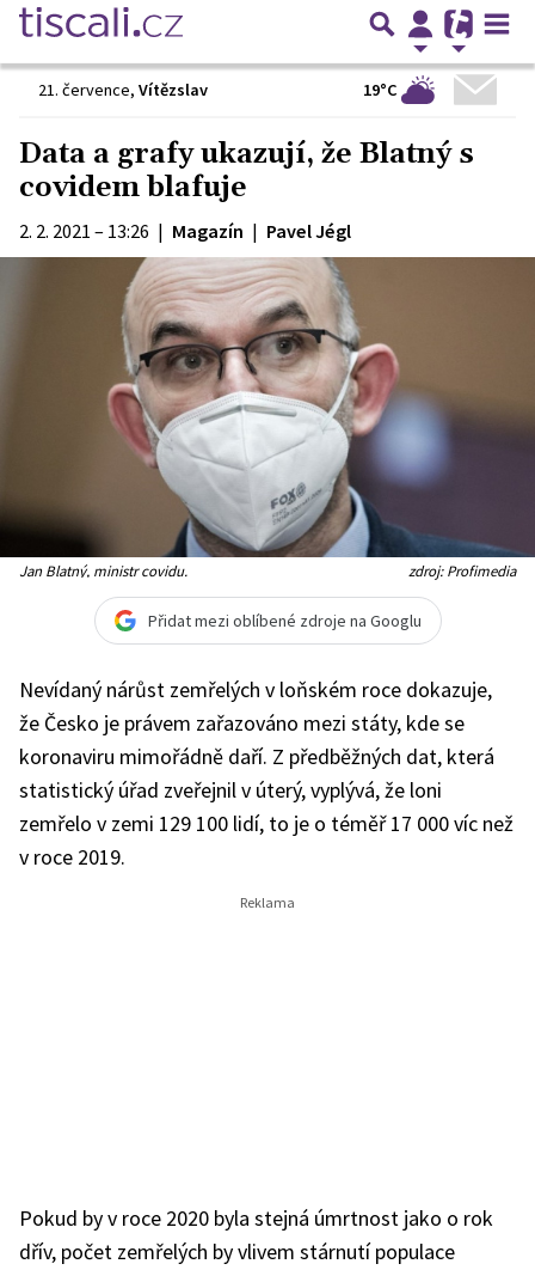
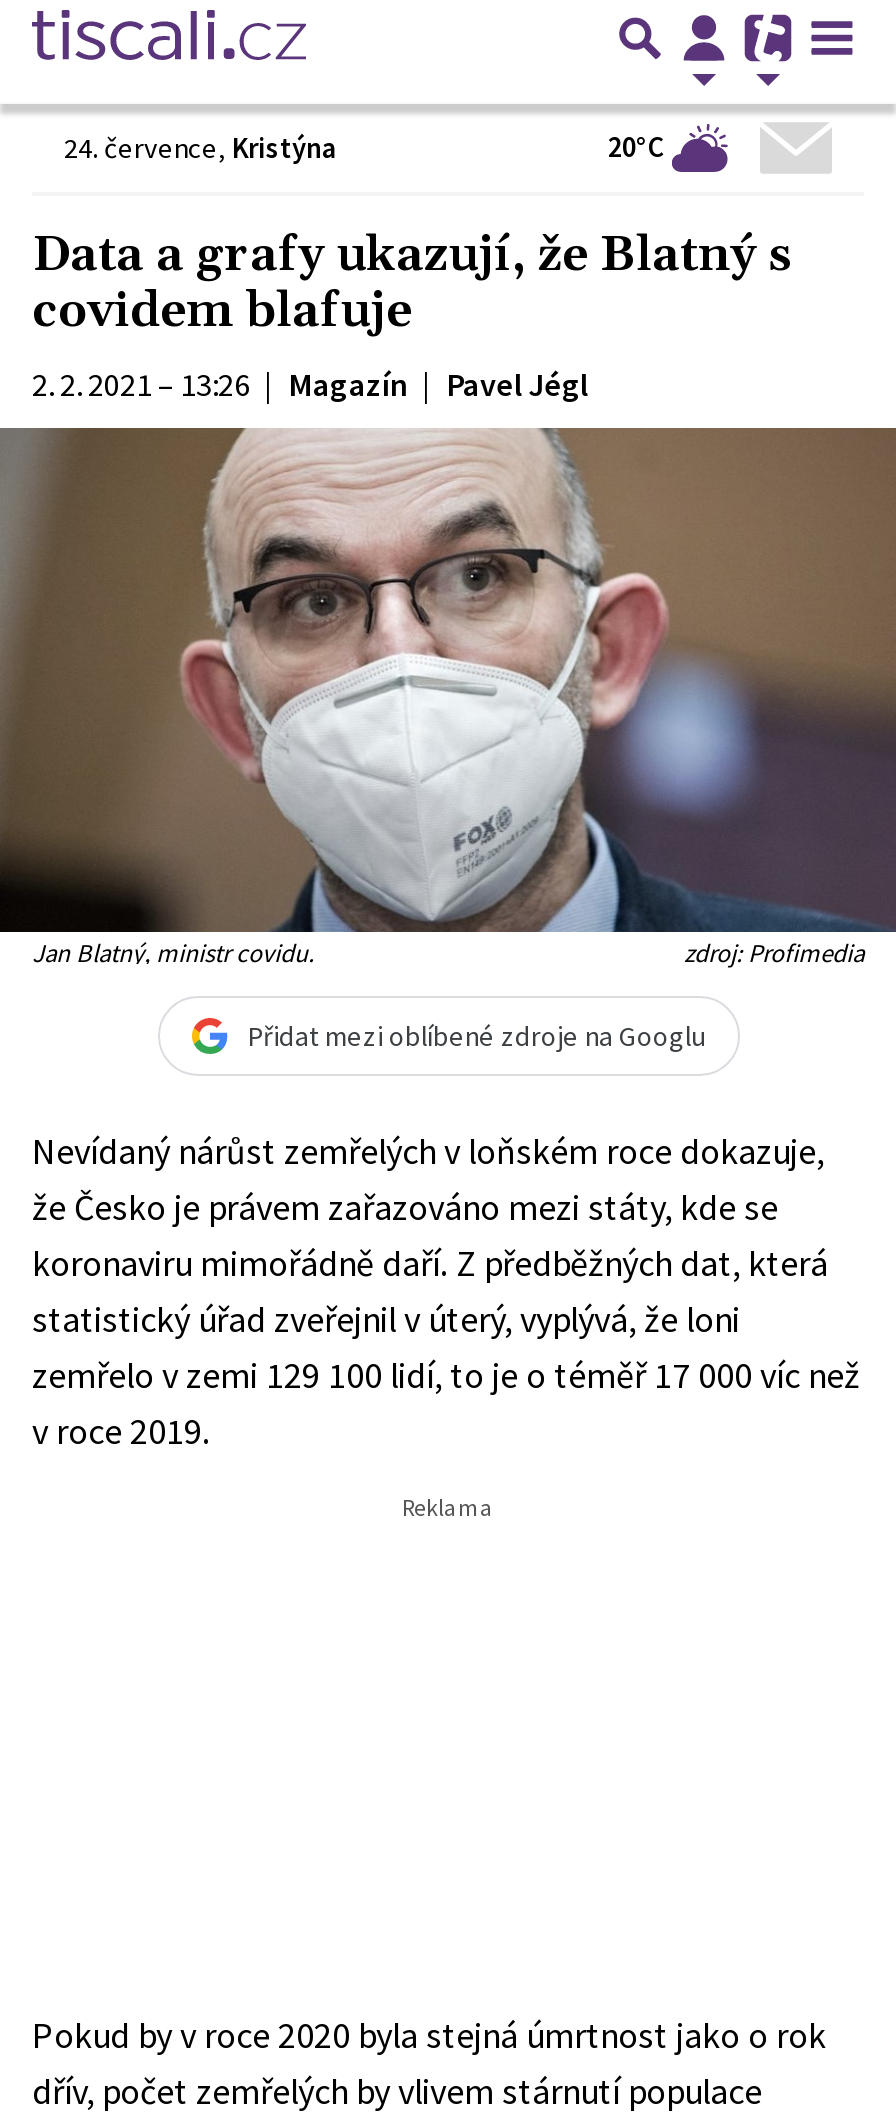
[38,78,401,100] 21. července, Vítězslav | 19°C -> [64,129,672,166] 24. července, Kristýna | 20°C

